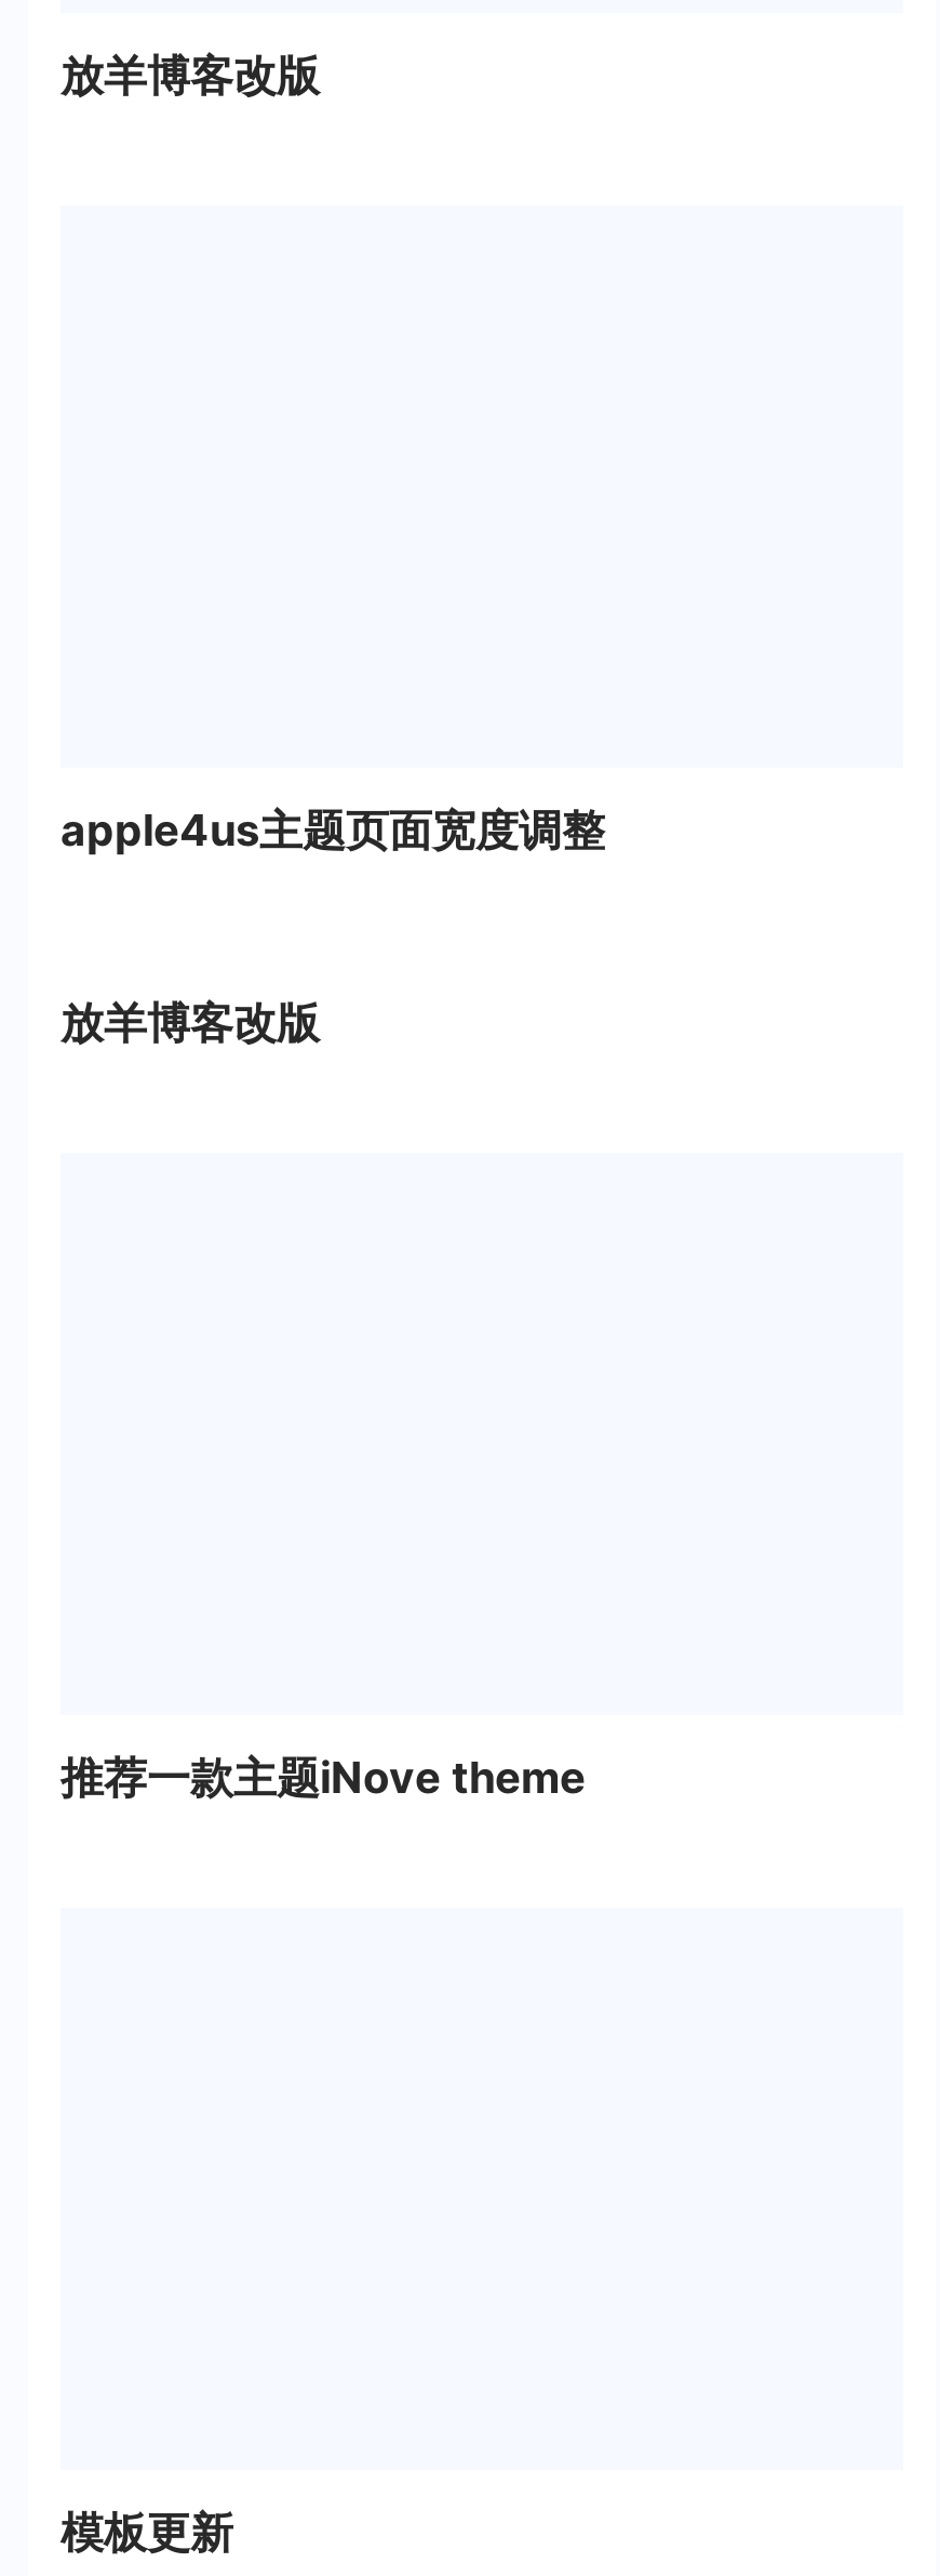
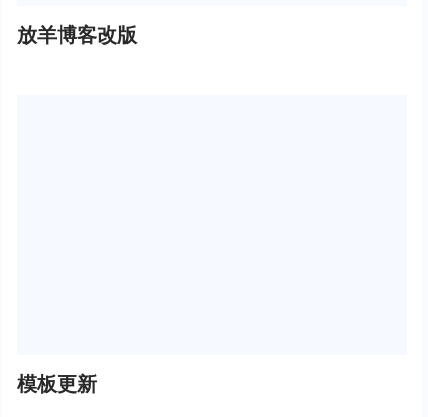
[61,805,605,857] apple4us主题页面宽度调整 -> none
[61,997,320,1049] 放羊博客改版 -> none
[61,1752,586,1804] 推荐一款主题iNove theme -> none

